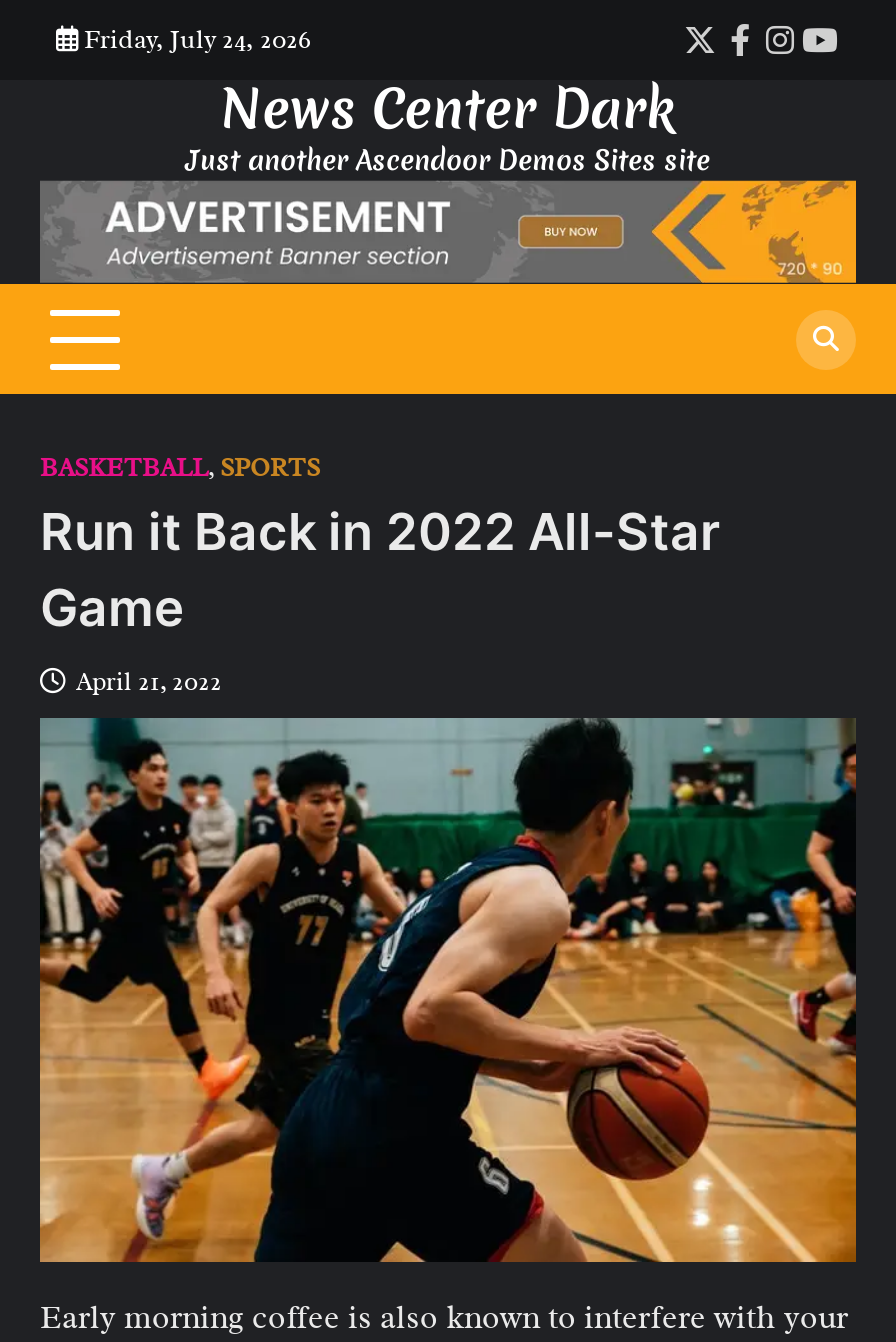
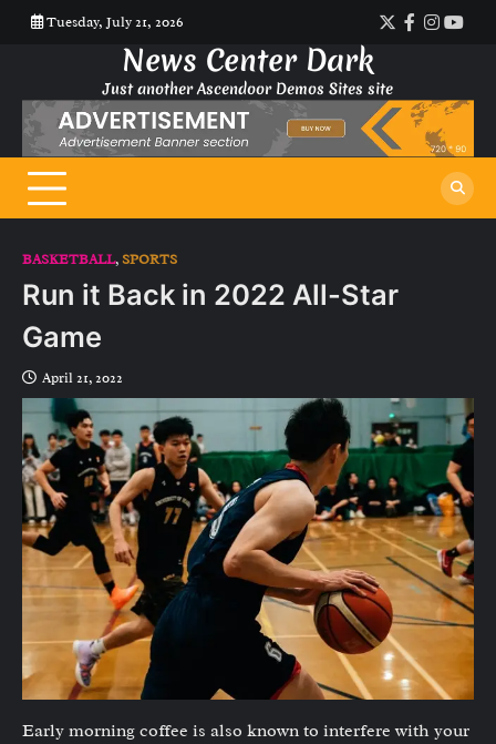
[84,24,312,56] Friday, July 24, 2026 -> [46,13,184,31] Tuesday, July 21, 2026

